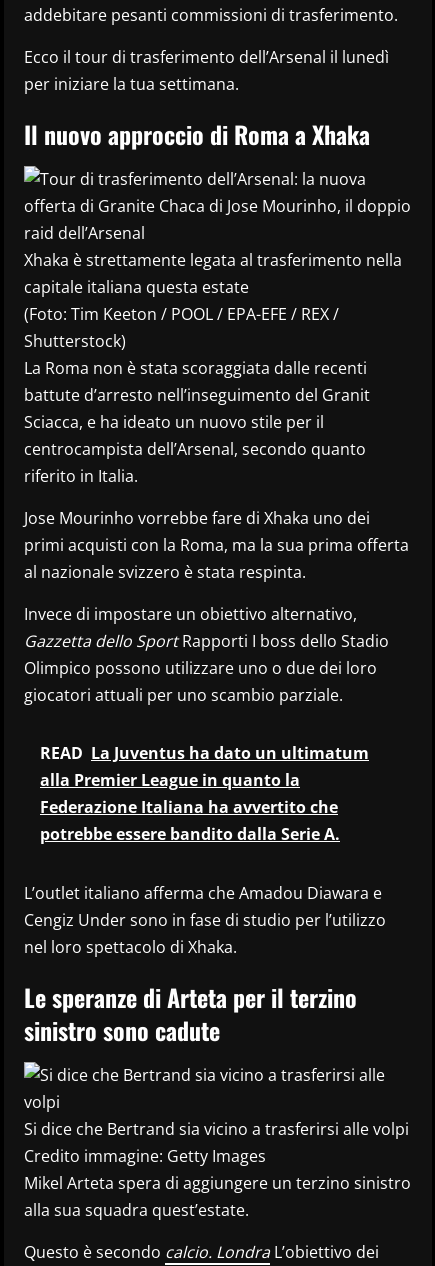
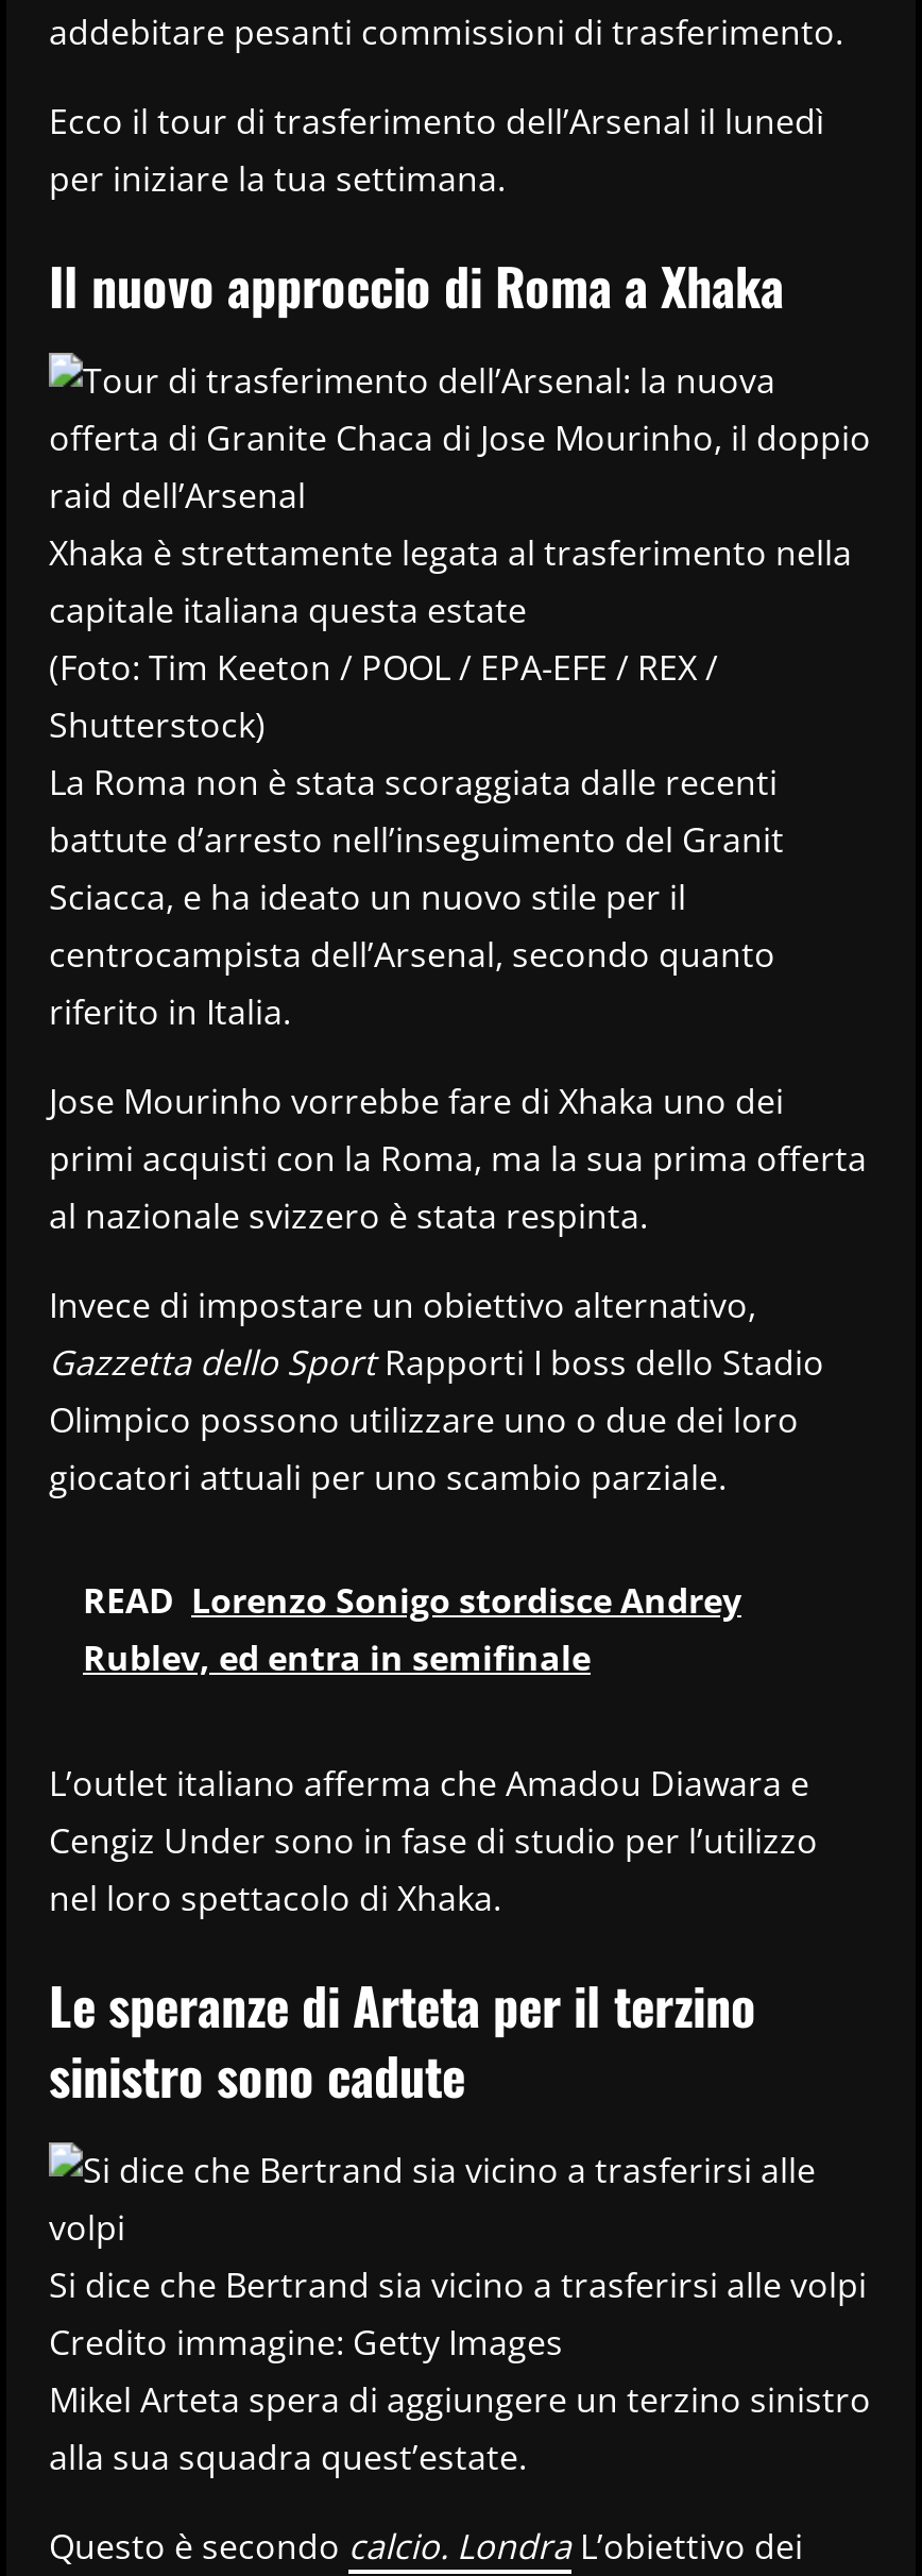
[40,742,369,845] READ La Juventus ha dato un ultimatum | alla Premier League in quanto la | Federazione Italiana ha avvertito che | potrebbe essere bandito dalla Serie A. -> [83,1577,741,1681] READ Lorenzo Sonigo stordisce Andrey | Rublev, ed entra in semifinale

